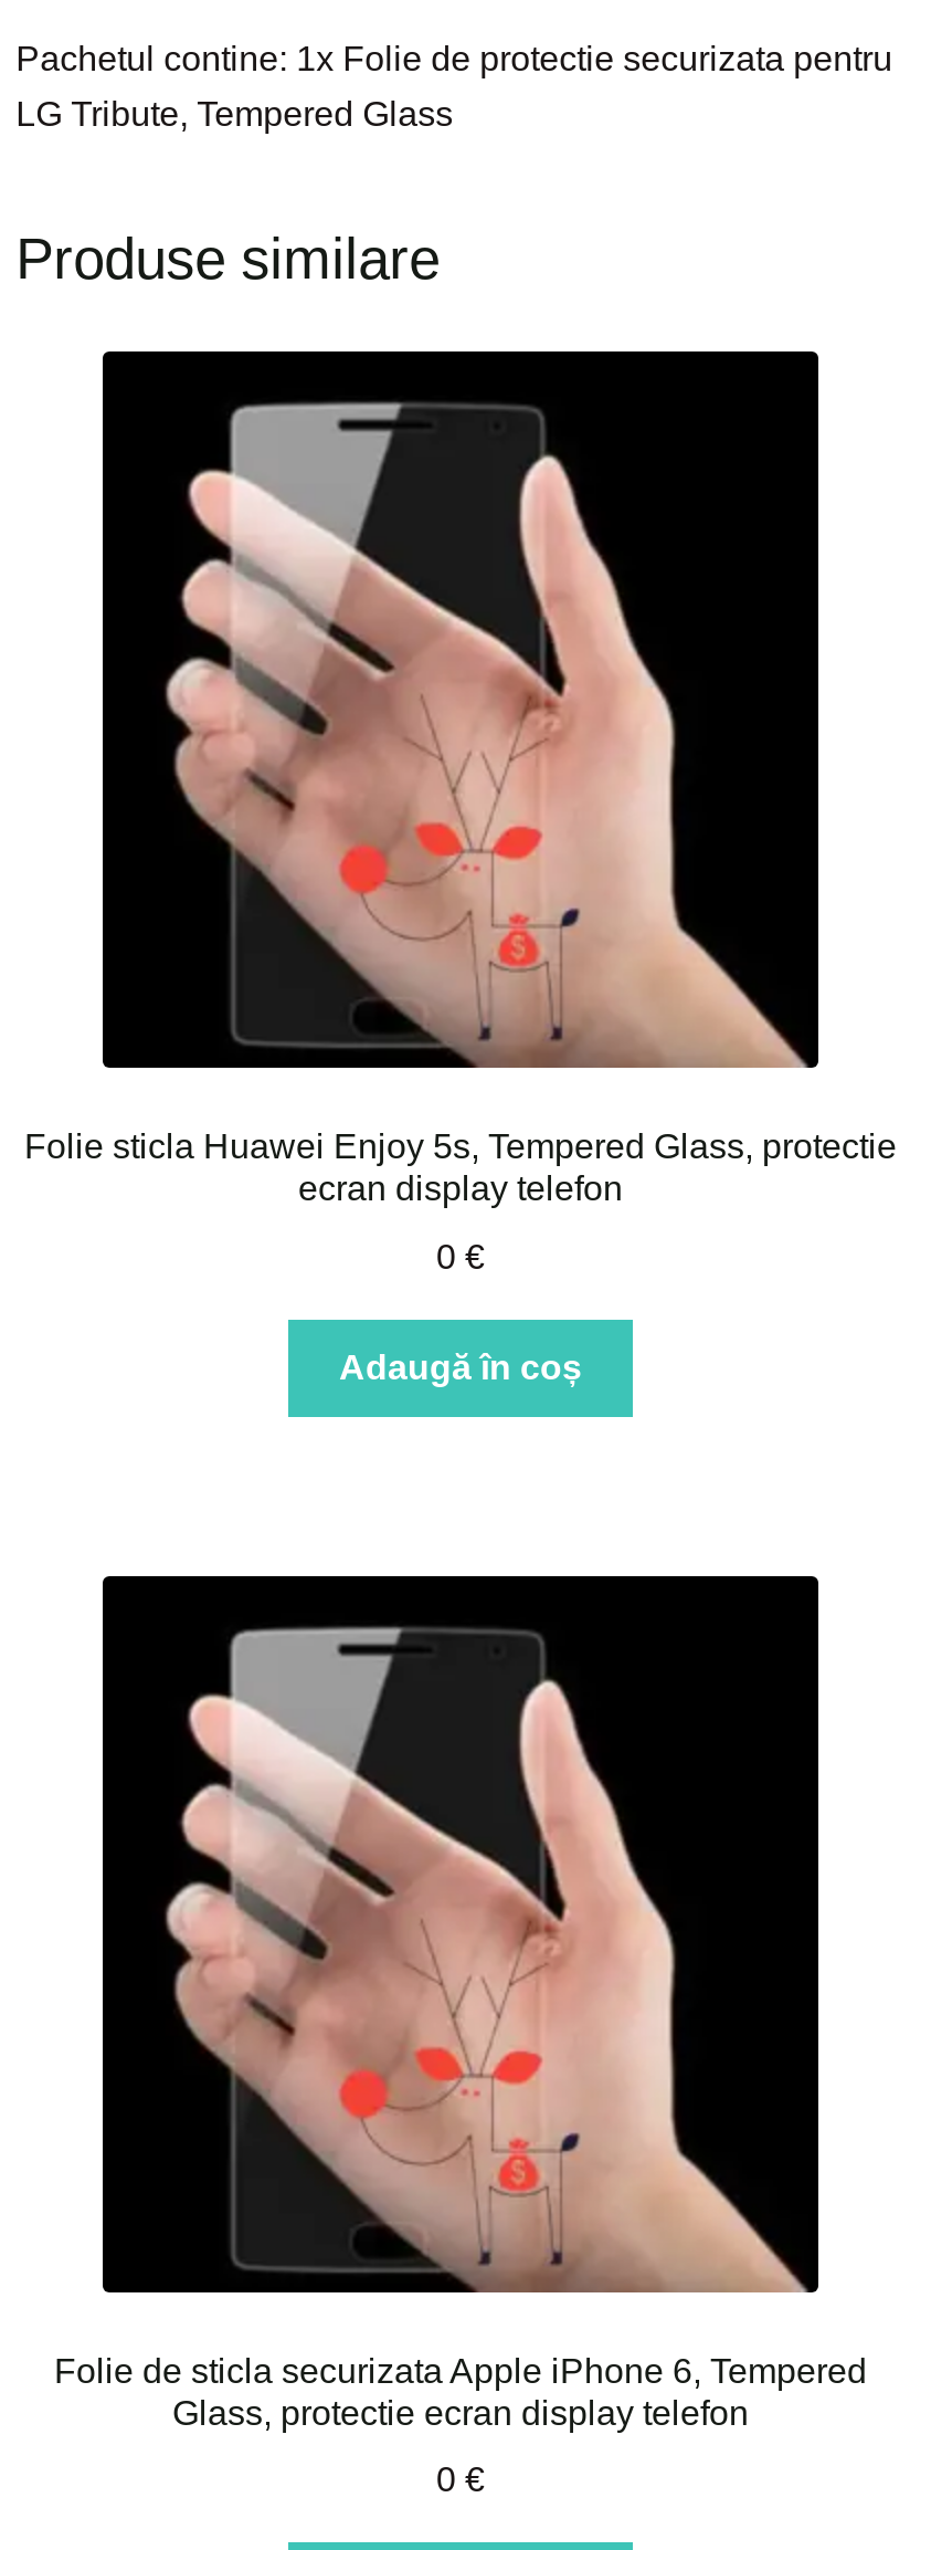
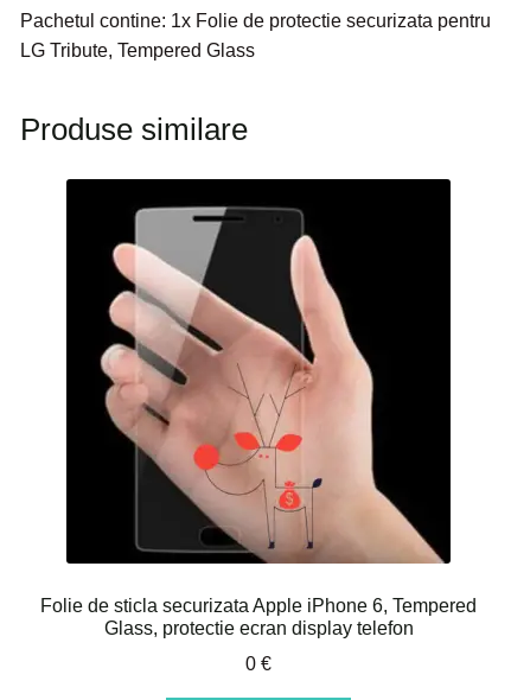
[24,1127,897,1387] Folie sticla Huawei Enjoy 5s, Tempered Glass, protectie | ecran display telefon | 0 € | Adaugă în coș -> none

